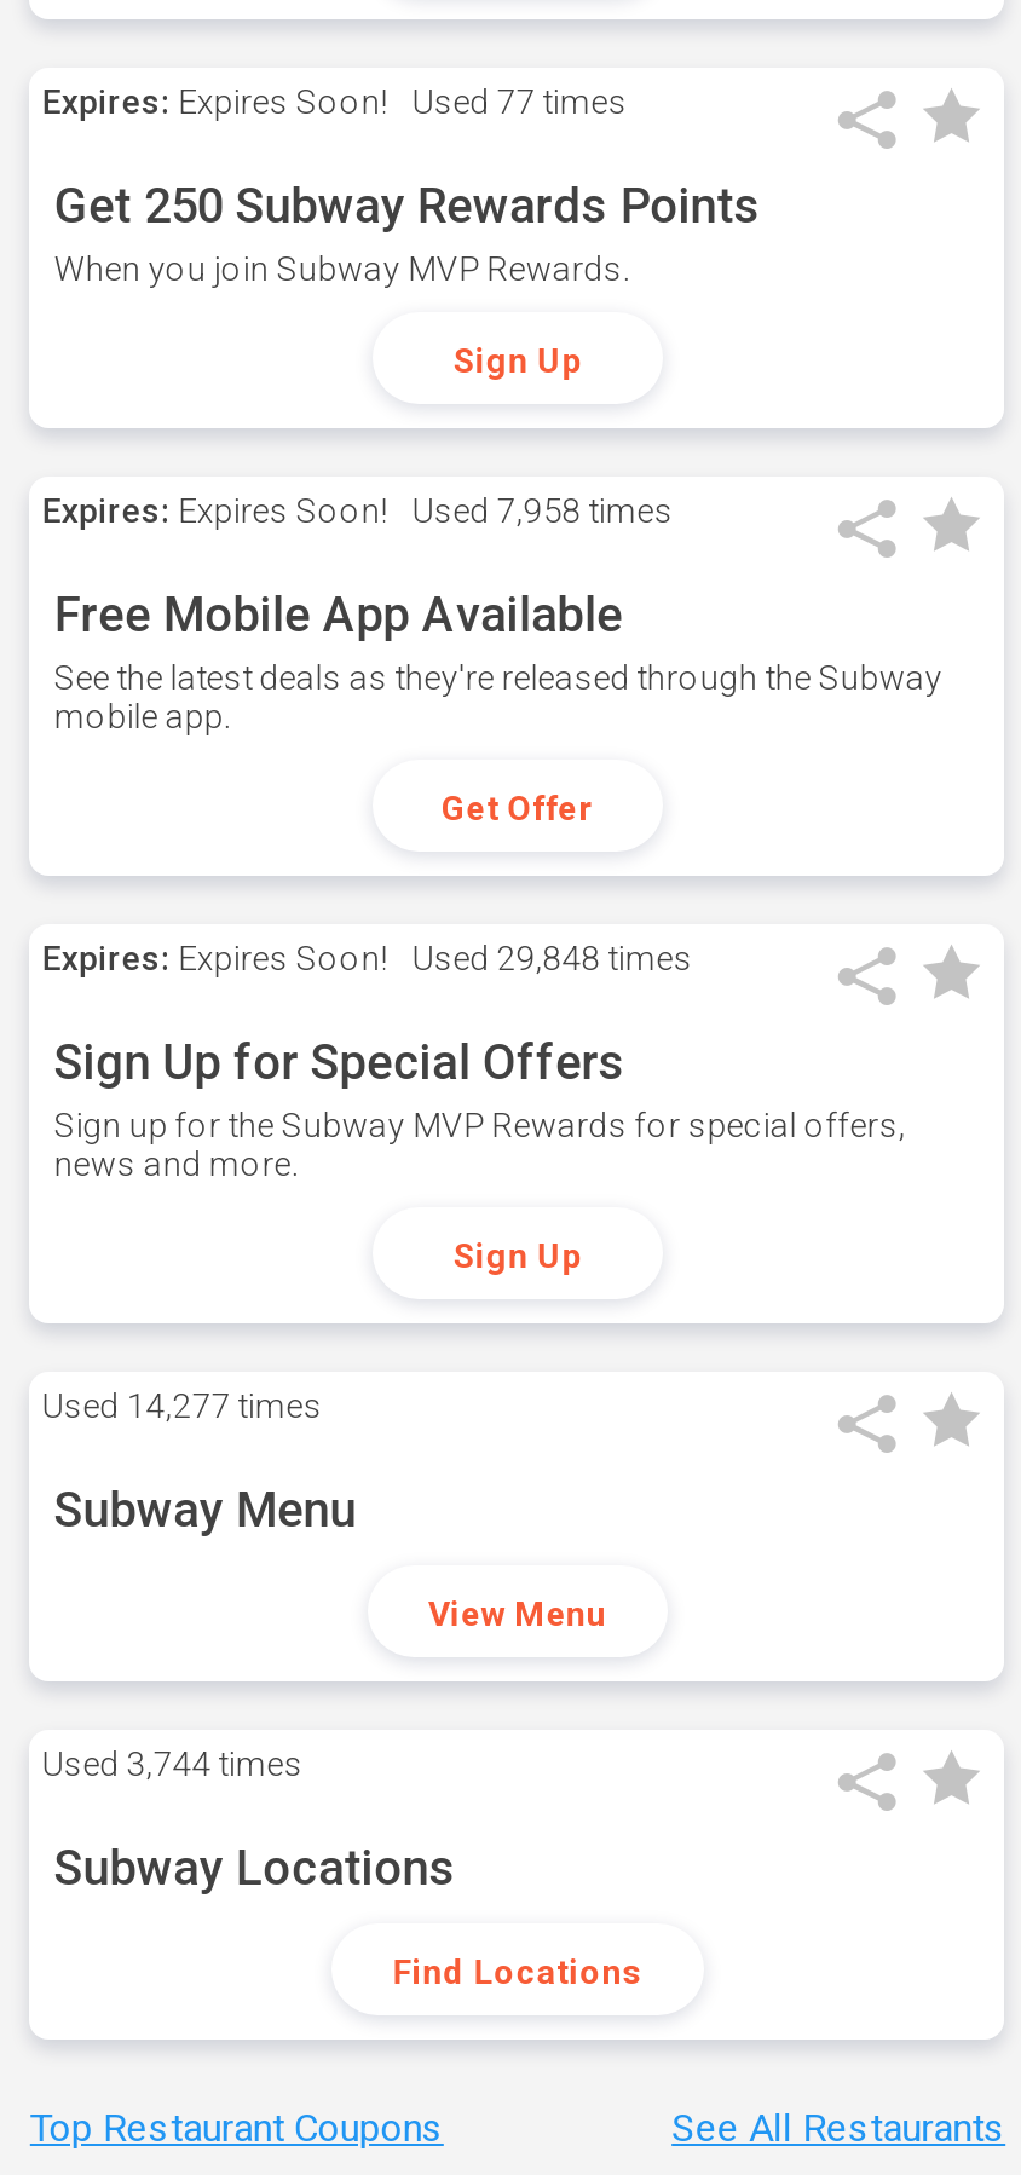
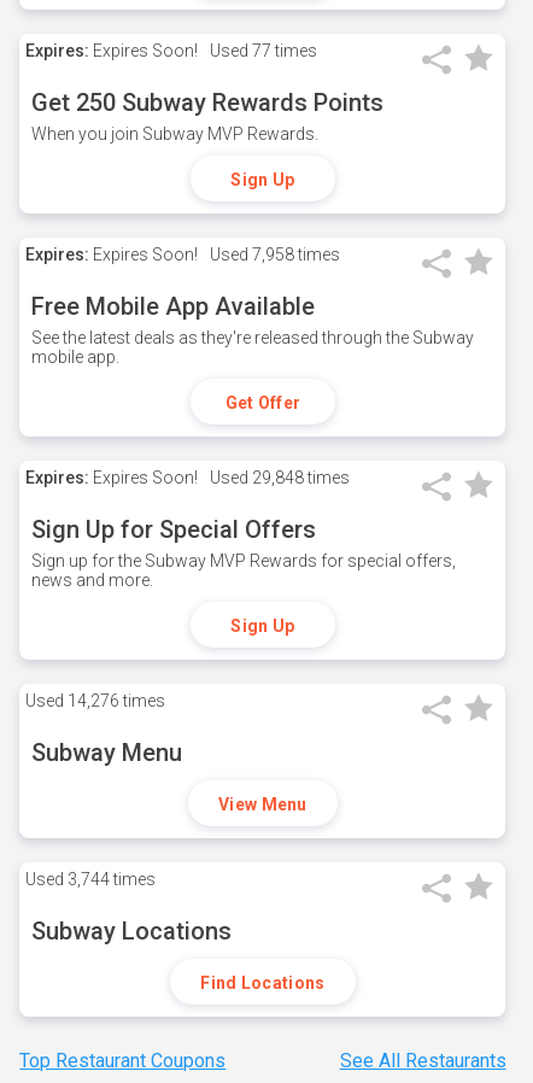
[42,1386,323,1425] Used 14,277 times -> [26,691,166,710] Used 14,276 times

